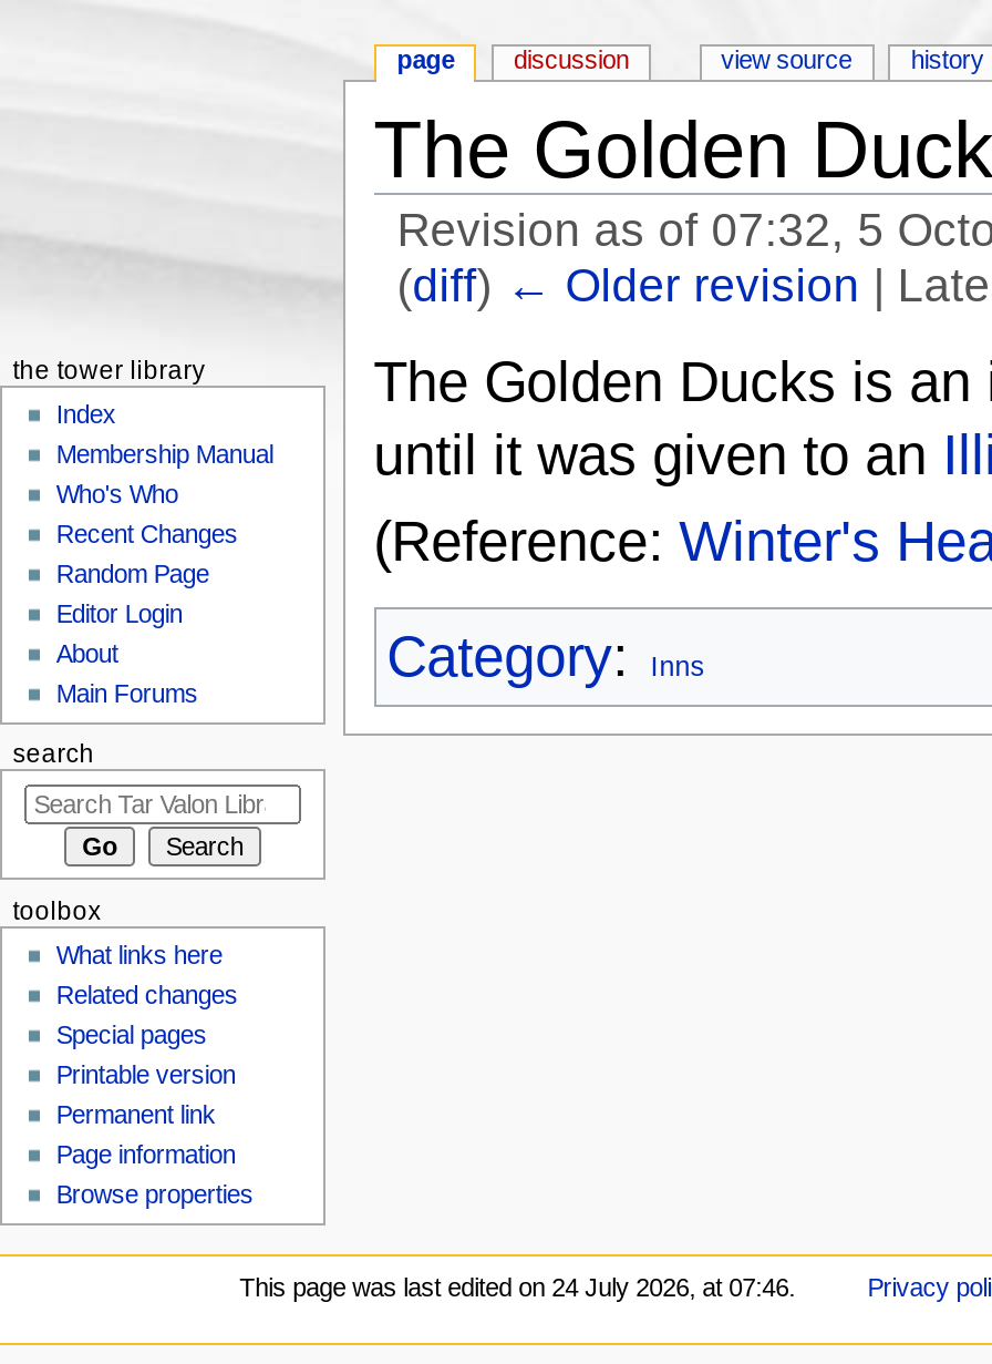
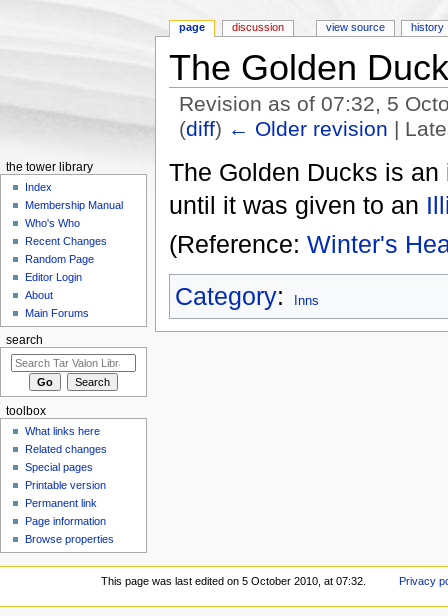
[239,1274,795,1300] This page was last edited on 24 July 2026, at 07:46. -> [101,575,366,587] This page was last edited on 5 October 2010, at 07:32.

